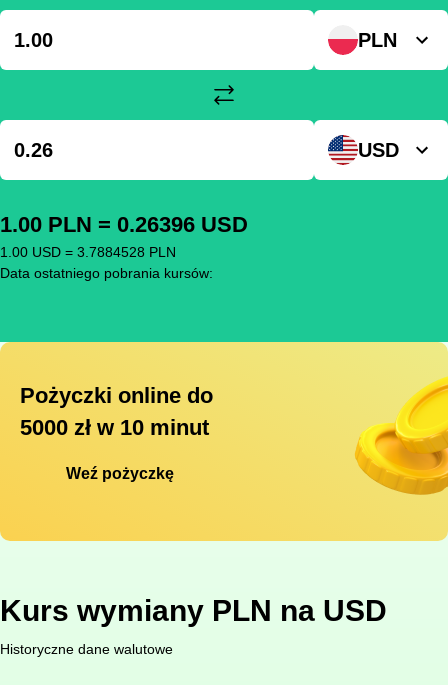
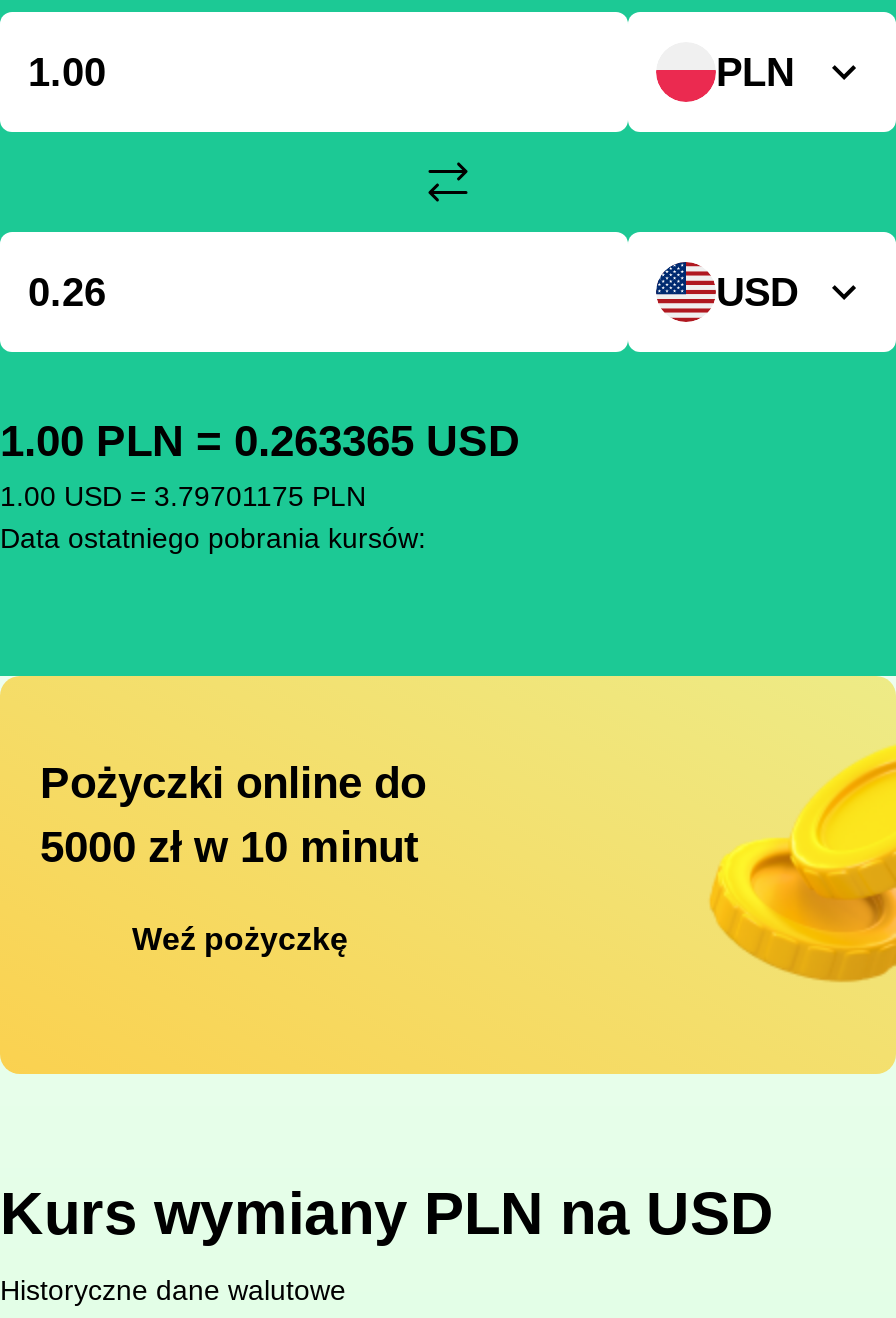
[0,212,248,237] 1.00 PLN = 0.26396 USD -> [0,416,520,466] 1.00 PLN = 0.263365 USD
[0,244,176,260] 1.00 USD = 3.7884528 PLN -> [0,480,366,512] 1.00 USD = 3.79701175 PLN

